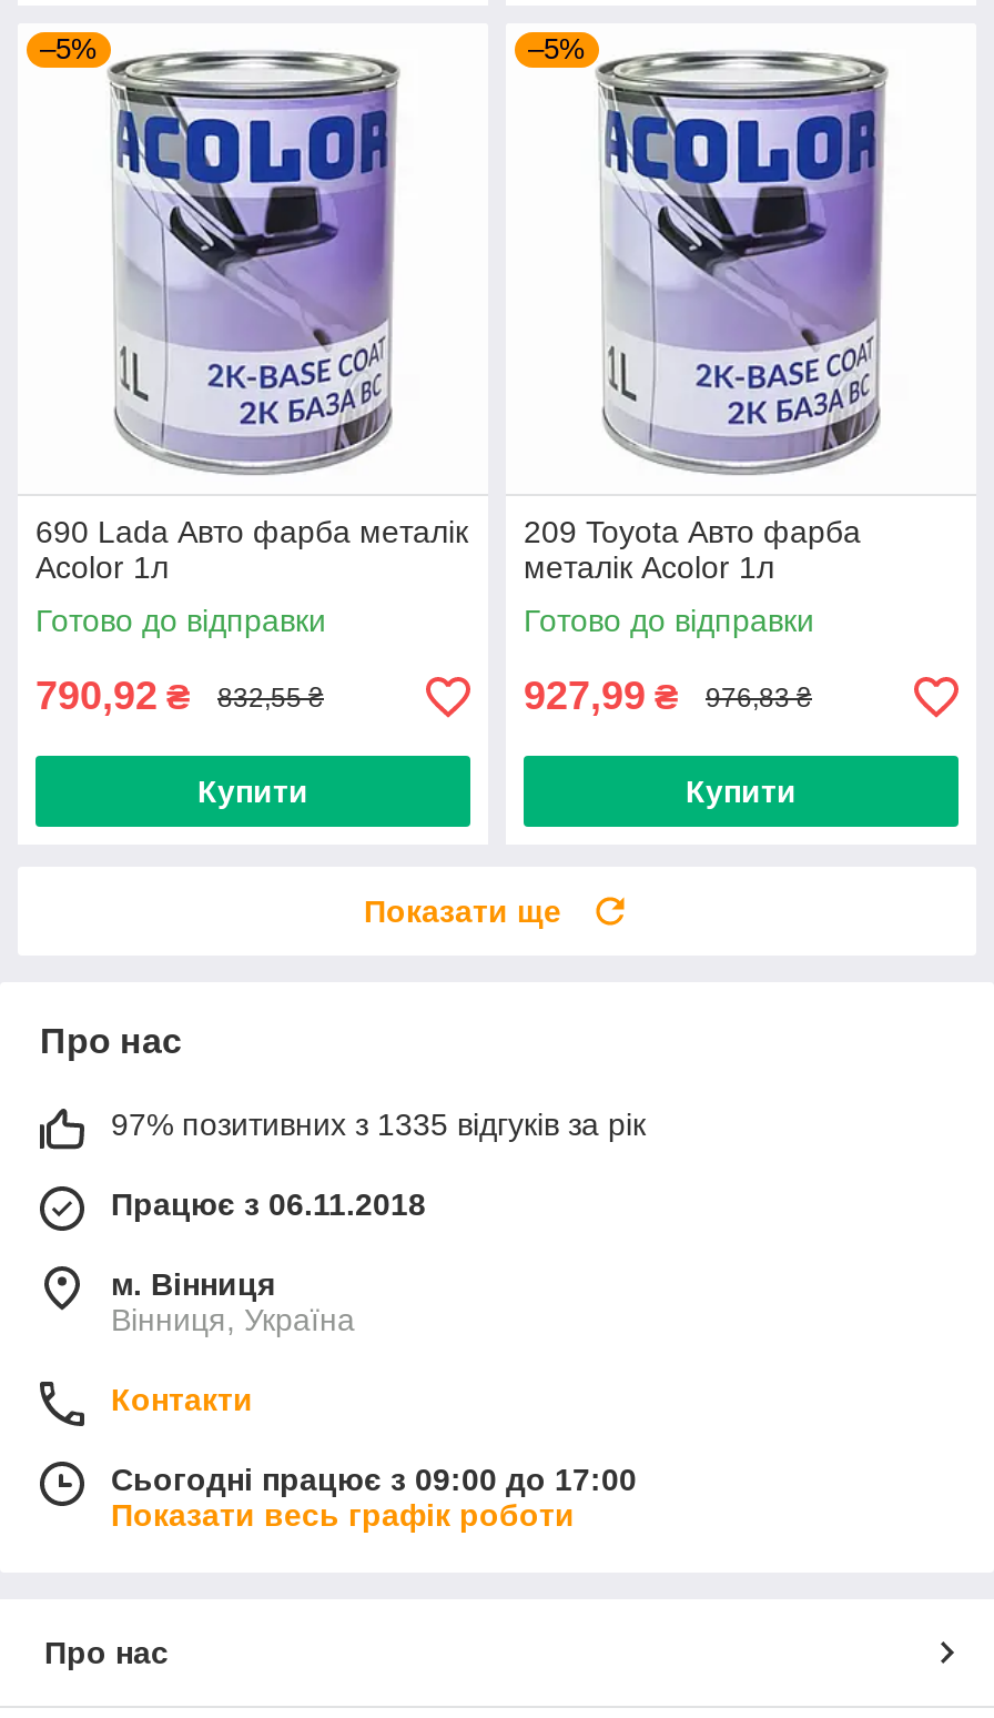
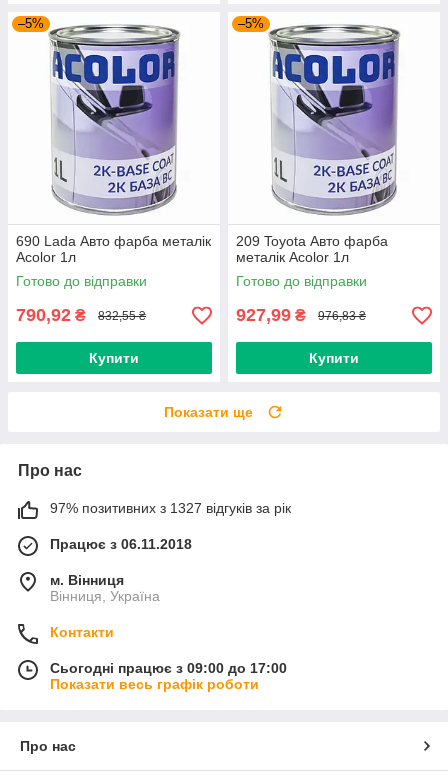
[111,1108,646,1143] 97% позитивних з 1335 відгуків за рік -> [50,500,291,516] 97% позитивних з 1327 відгуків за рік

